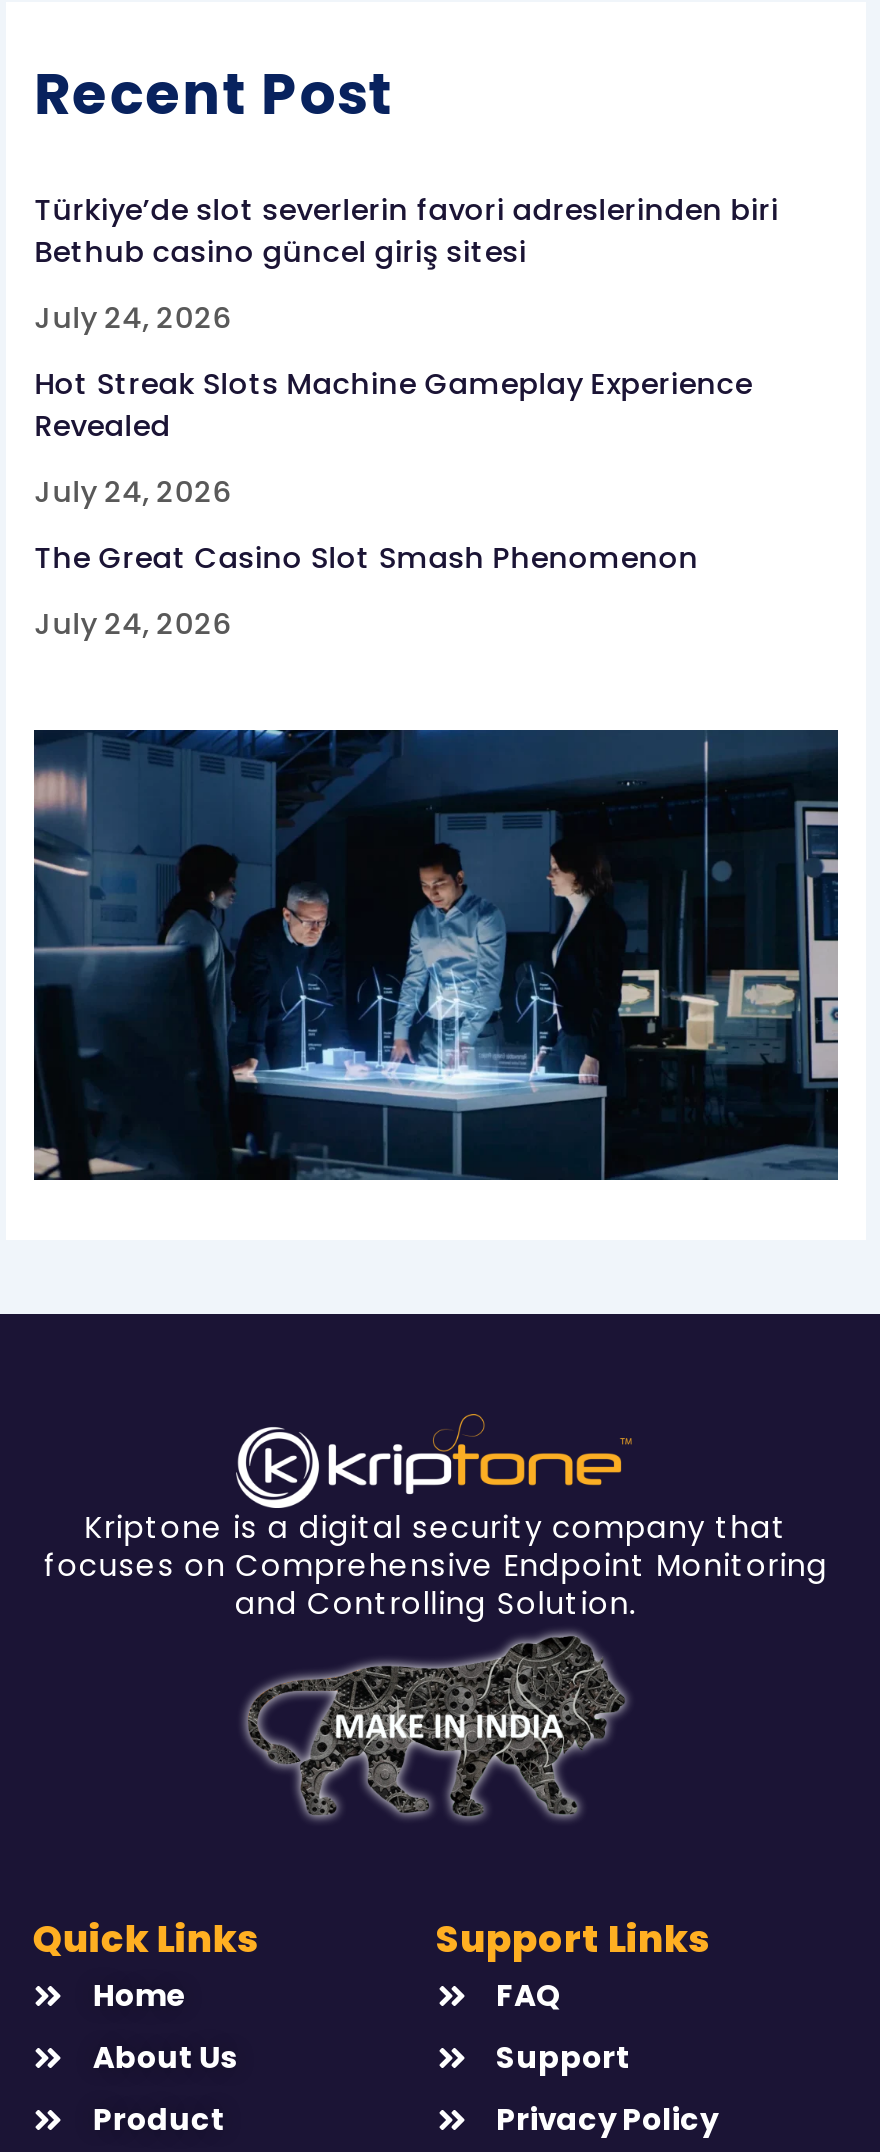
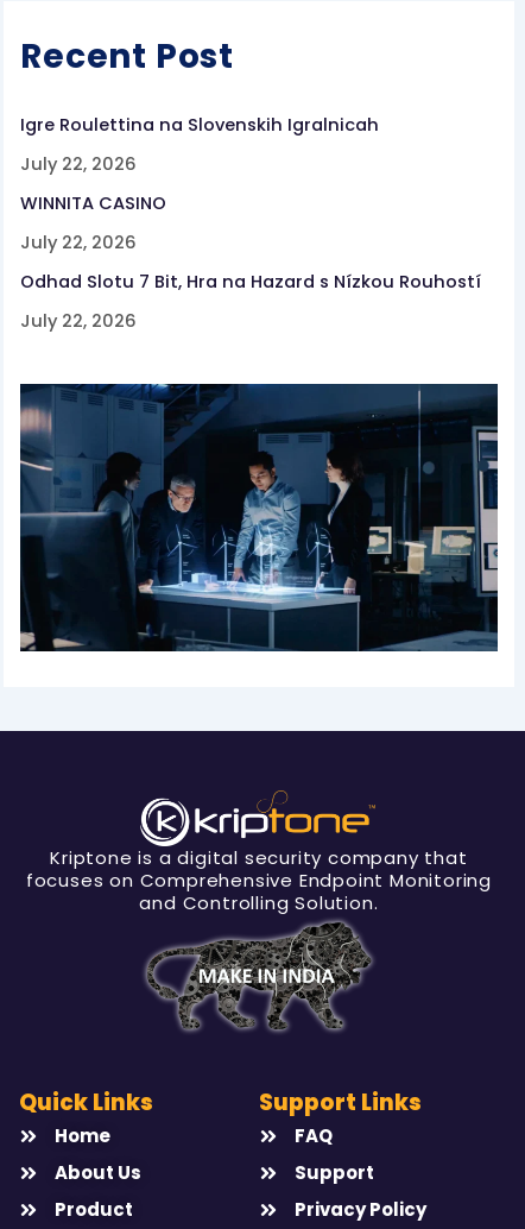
[34,191,778,273] Türkiye’de slot severlerin favori adreslerinden biri | Bethub casino güncel giriş sitesi -> [20,113,379,137] Igre Roulettina na Slovenskih Igralnicah
[34,299,232,339] July 24, 2026 -> [20,152,137,176] July 22, 2026
[34,365,752,447] Hot Streak Slots Machine Gameplay Experience | Revealed -> [20,192,167,215] WINNITA CASINO
[34,473,232,513] July 24, 2026 -> [20,231,137,255] July 22, 2026
[34,539,698,579] The Great Casino Slot Smash Phenomenon -> [20,270,481,294] Odhad Slotu 7 Bit, Hra na Hazard s Nízkou Rouhostí
[34,605,232,645] July 24, 2026 -> [20,309,137,333] July 22, 2026

